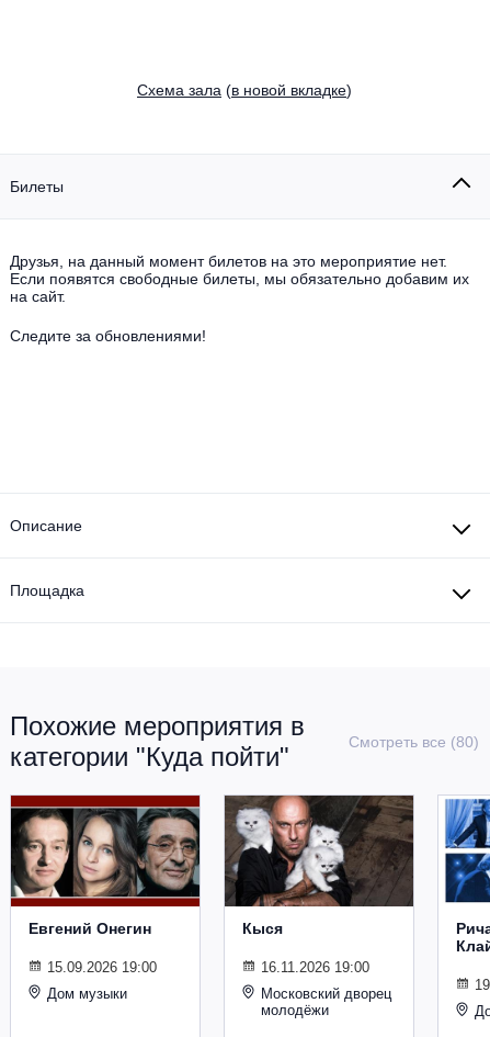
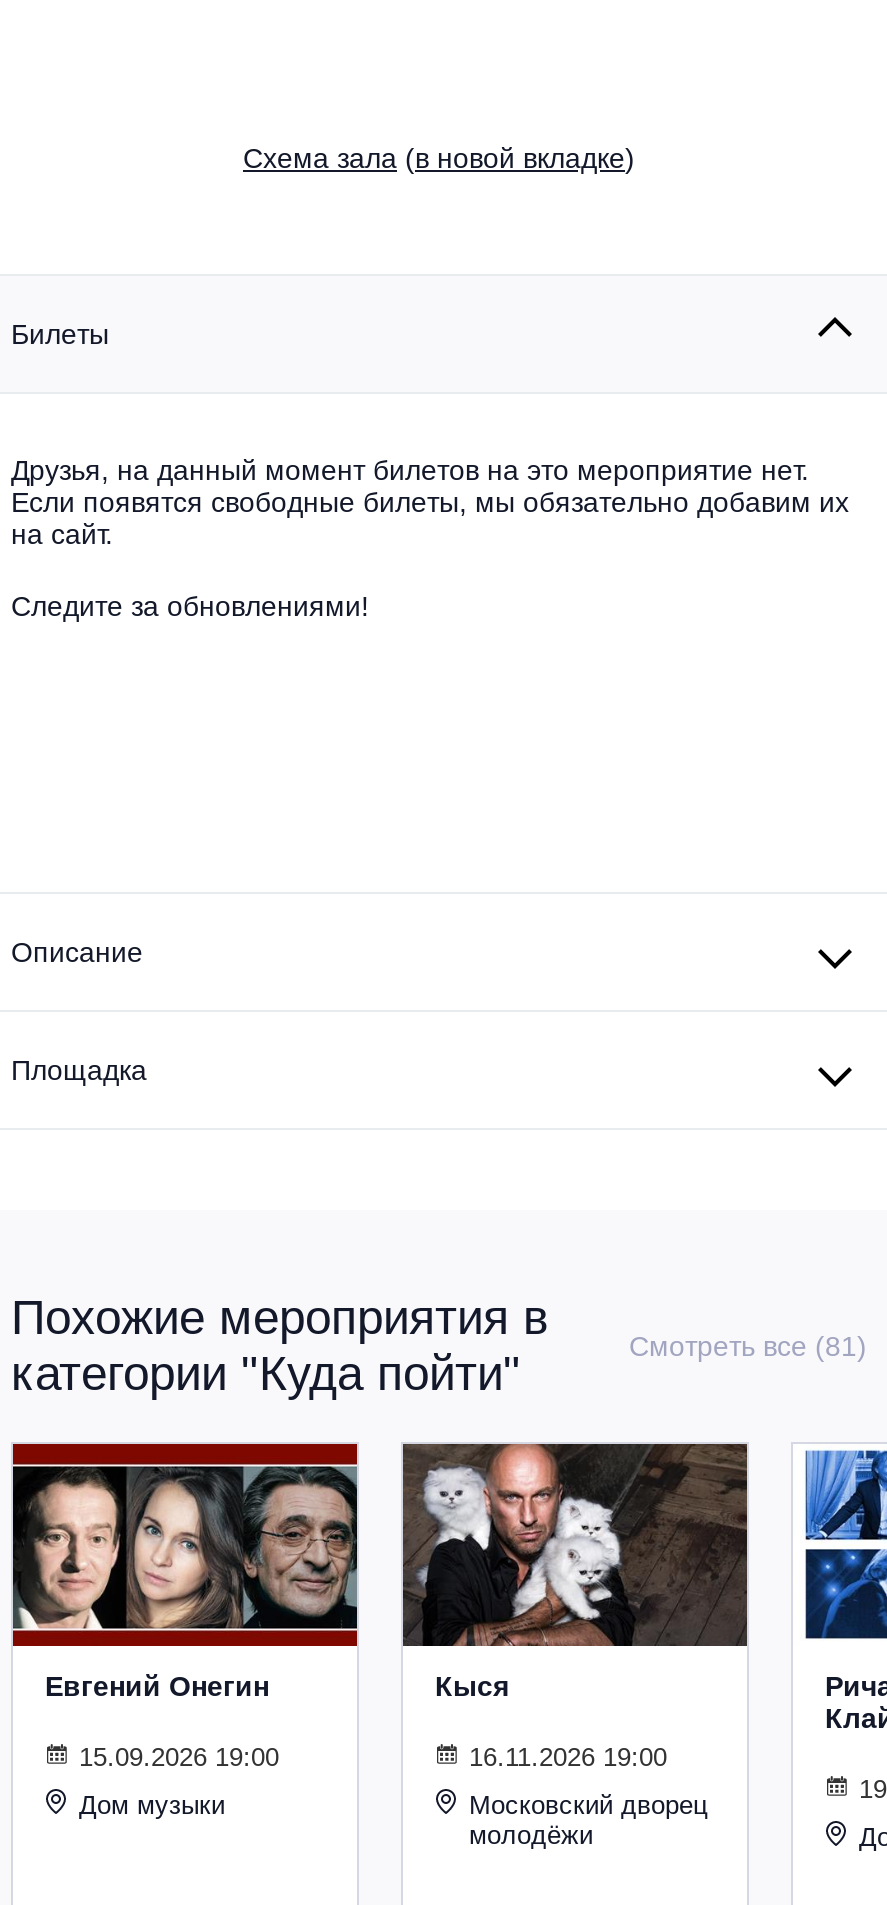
[349,733,479,751] Смотреть все (80) -> [629,1330,867,1362] Смотреть все (81)

